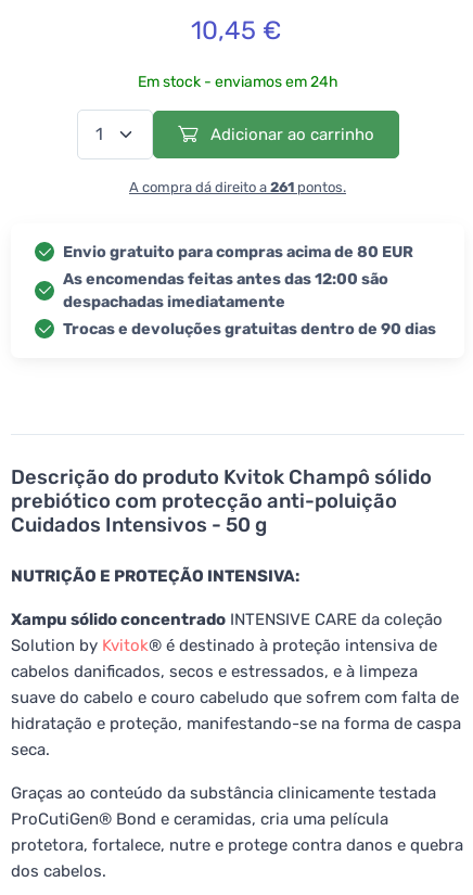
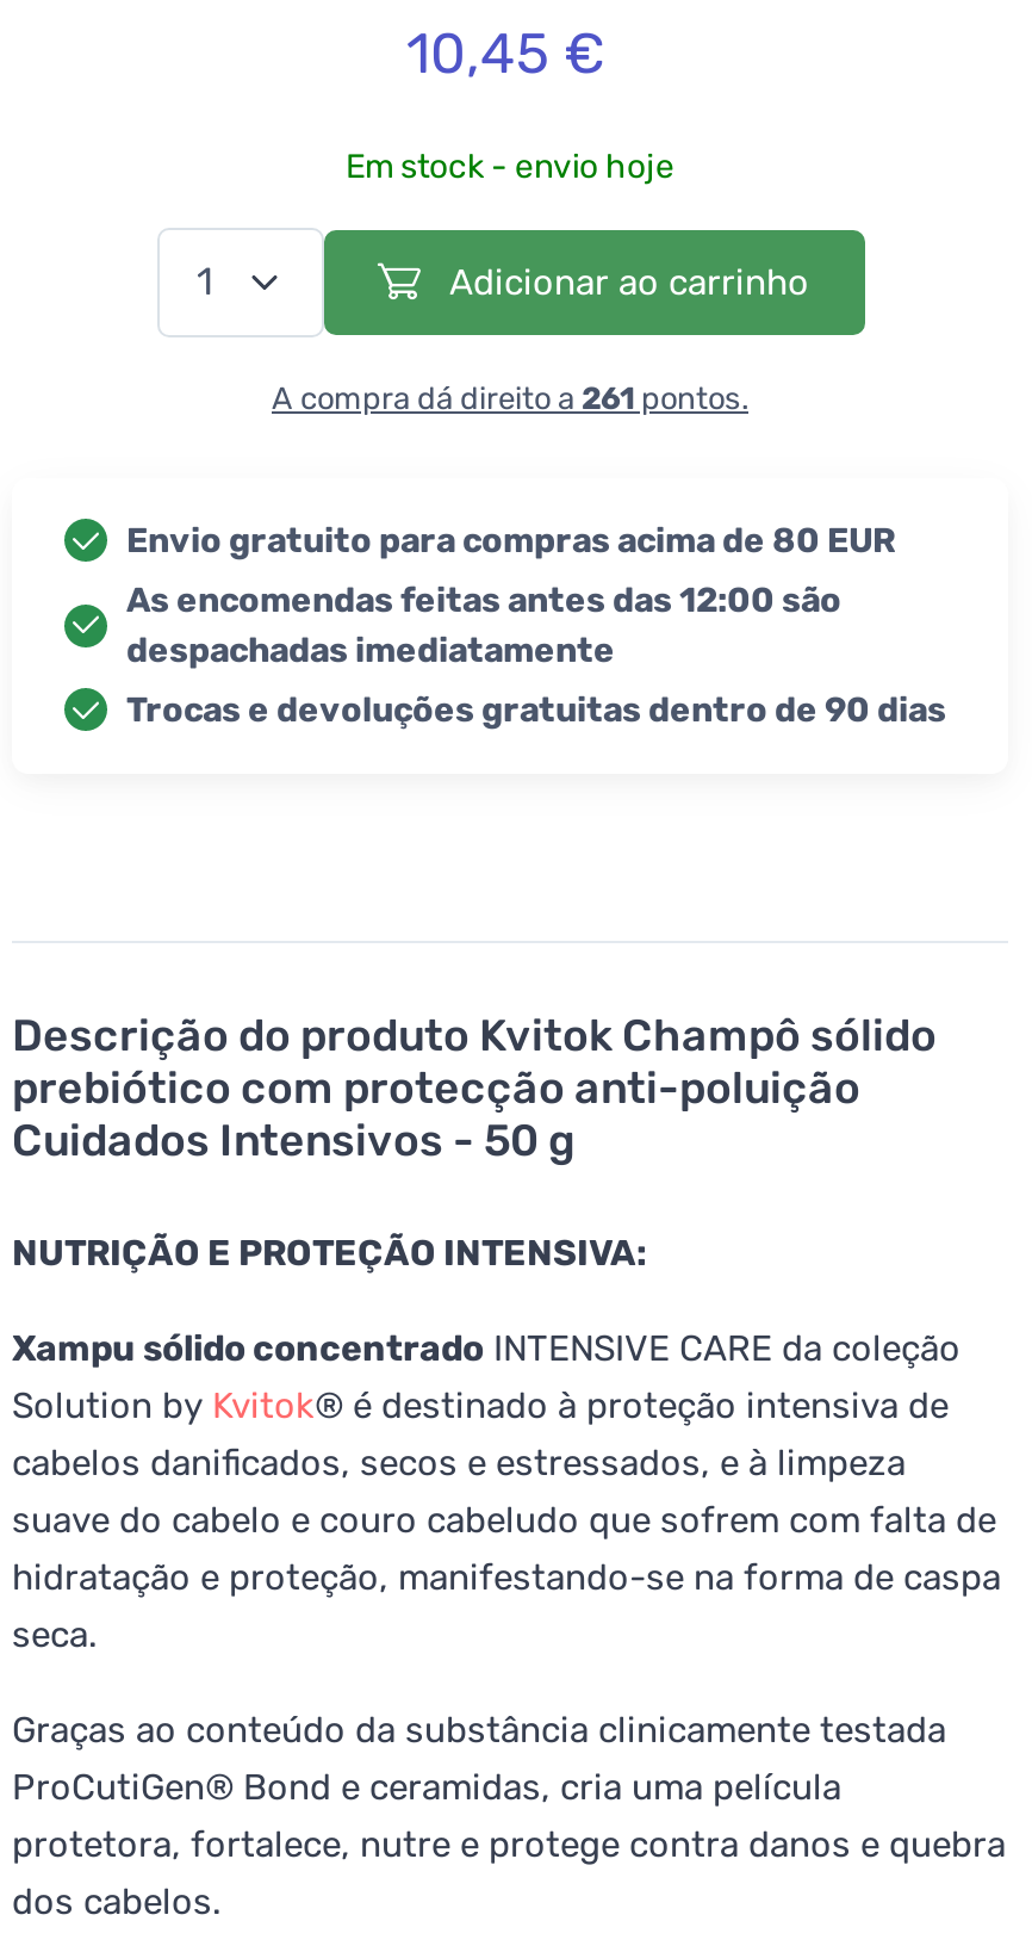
[137,72,338,91] Em stock - enviamos em 24h -> [346,146,674,186] Em stock - envio hoje

